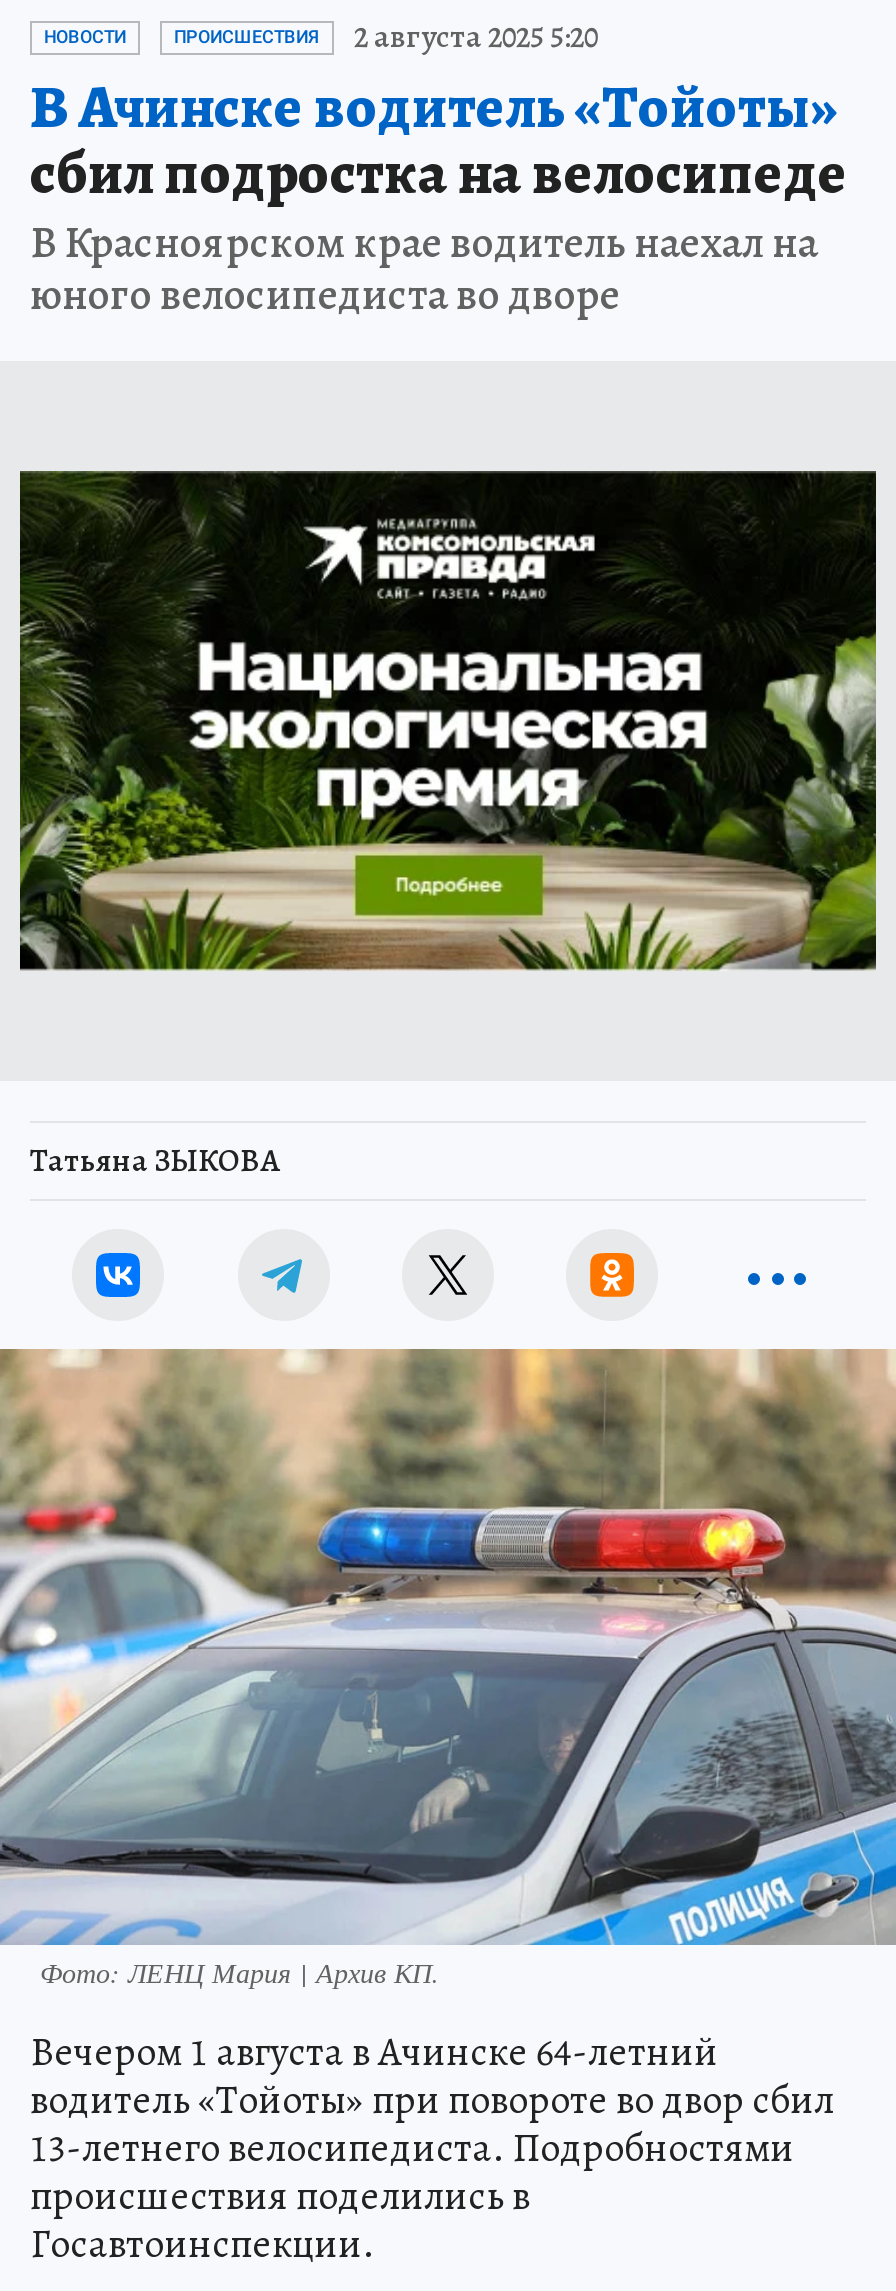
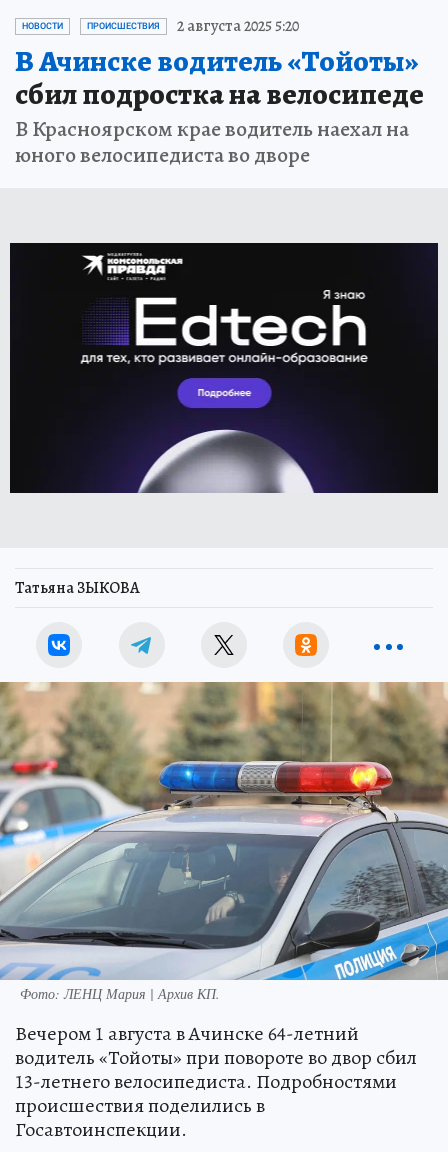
[18,471,878,973] [image] -> [9,243,439,494] [image]

